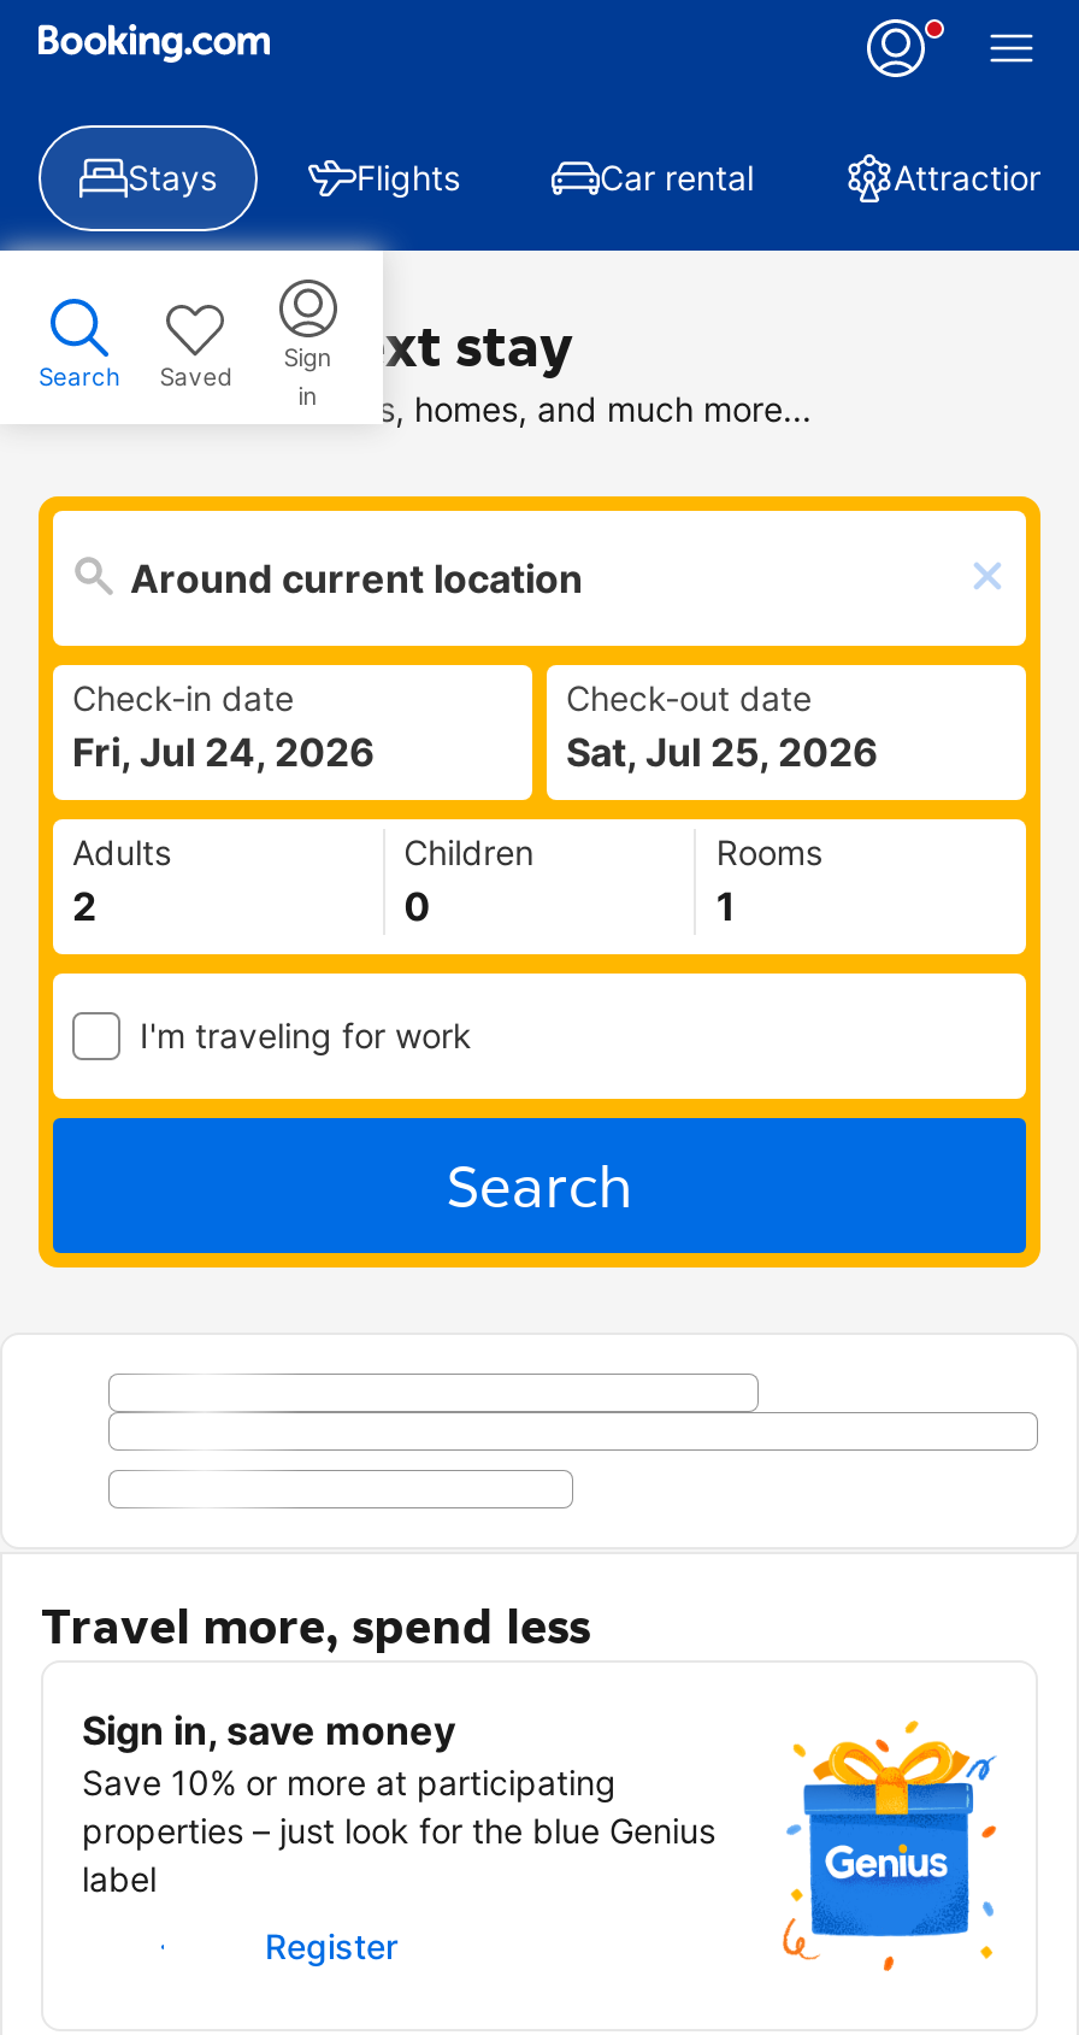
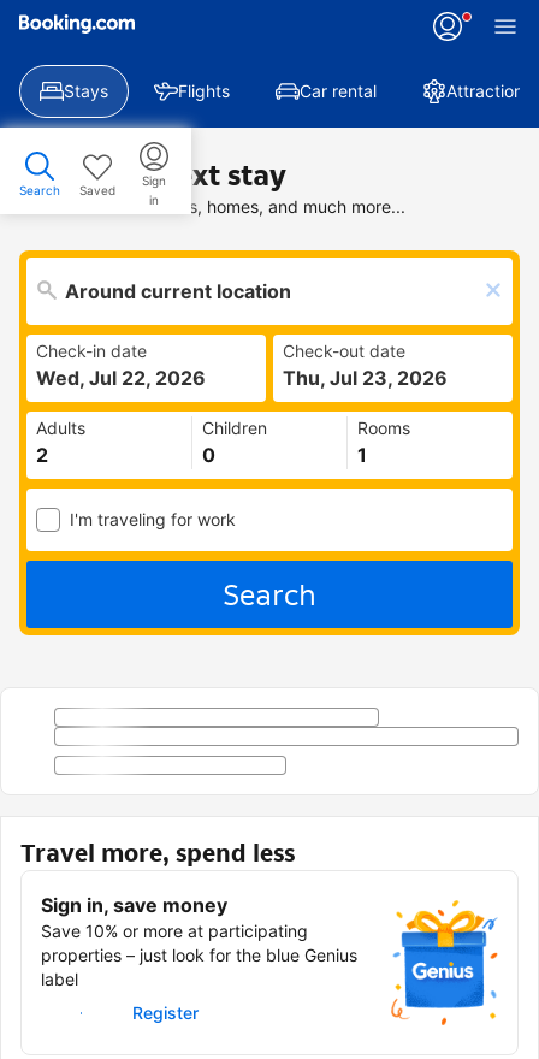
[72,728,376,776] Fri, Jul 24, 2026 -> [36,366,206,390] Wed, Jul 22, 2026
[566,728,879,776] Sat, Jul 25, 2026 -> [283,366,448,390] Thu, Jul 23, 2026

